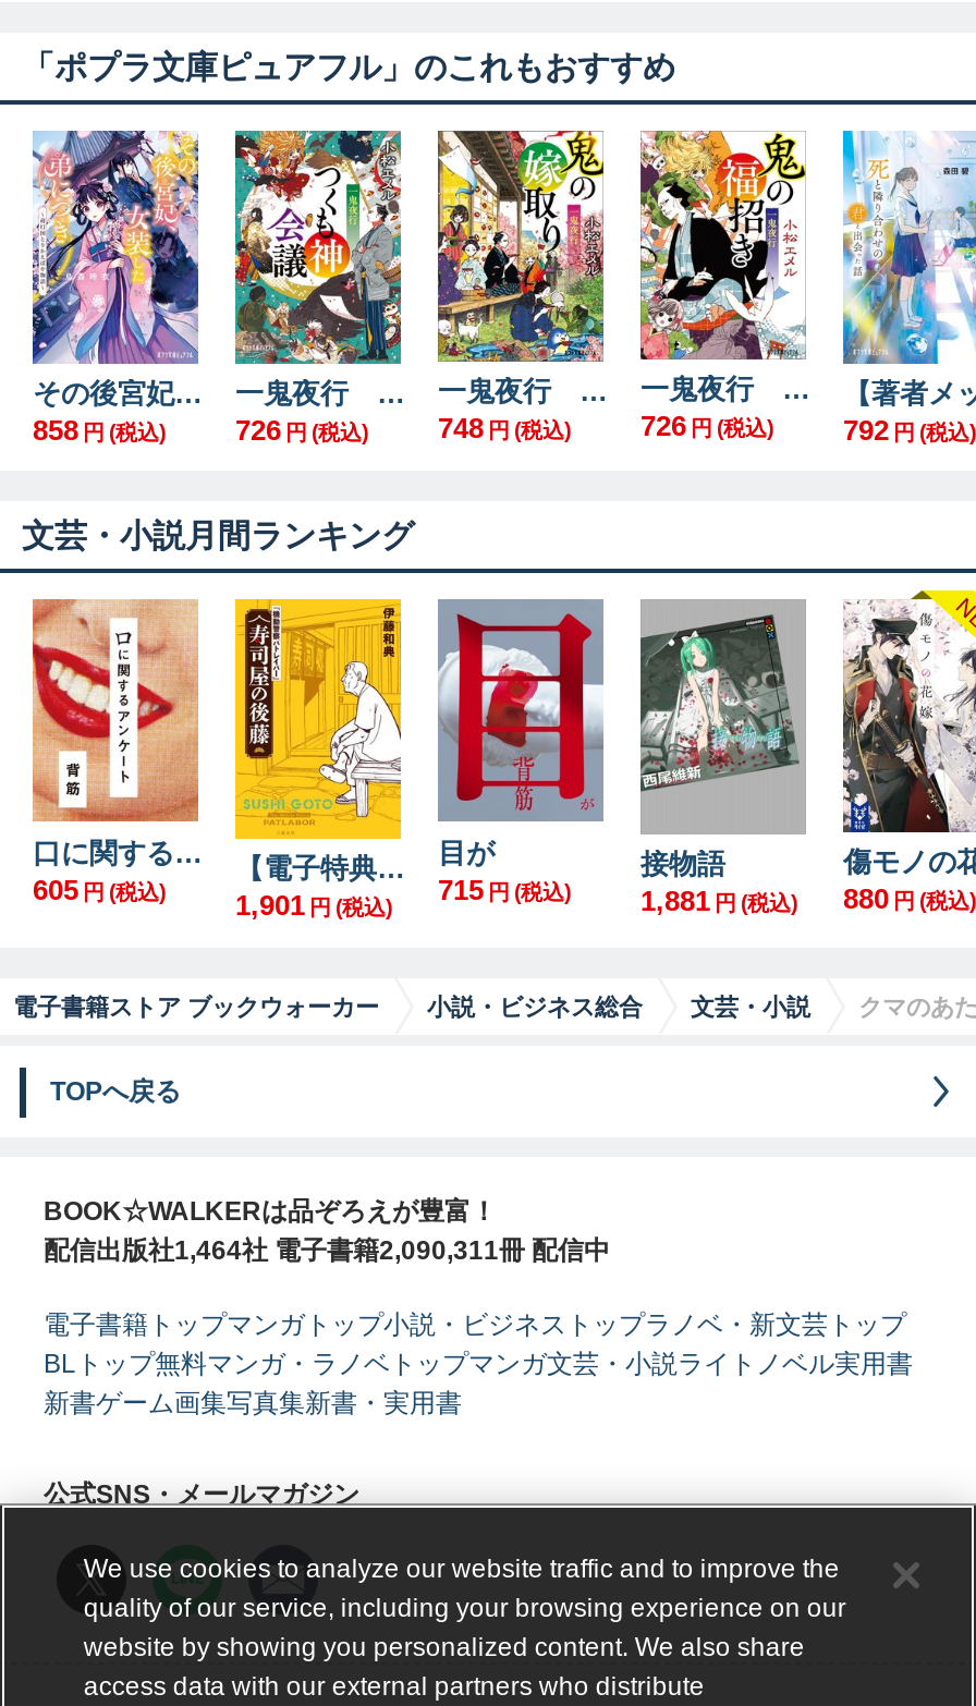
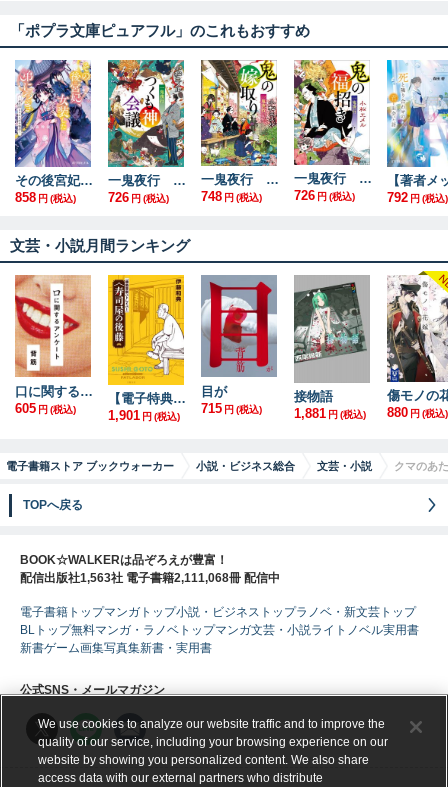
[44,1235,610,1265] 配信出版社1,464社 電子書籍2,090,311冊 配信中 -> [20,571,280,585] 配信出版社1,563社 電子書籍2,111,068冊 配信中

